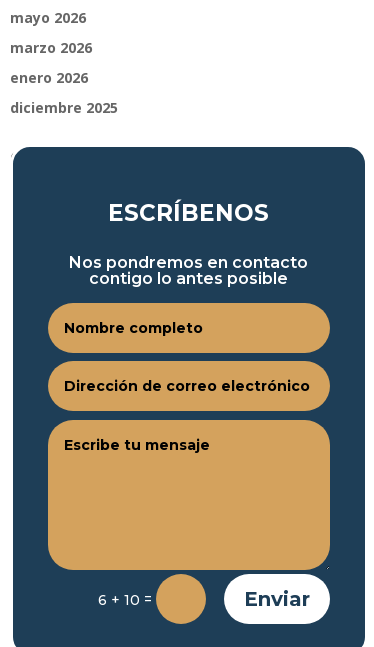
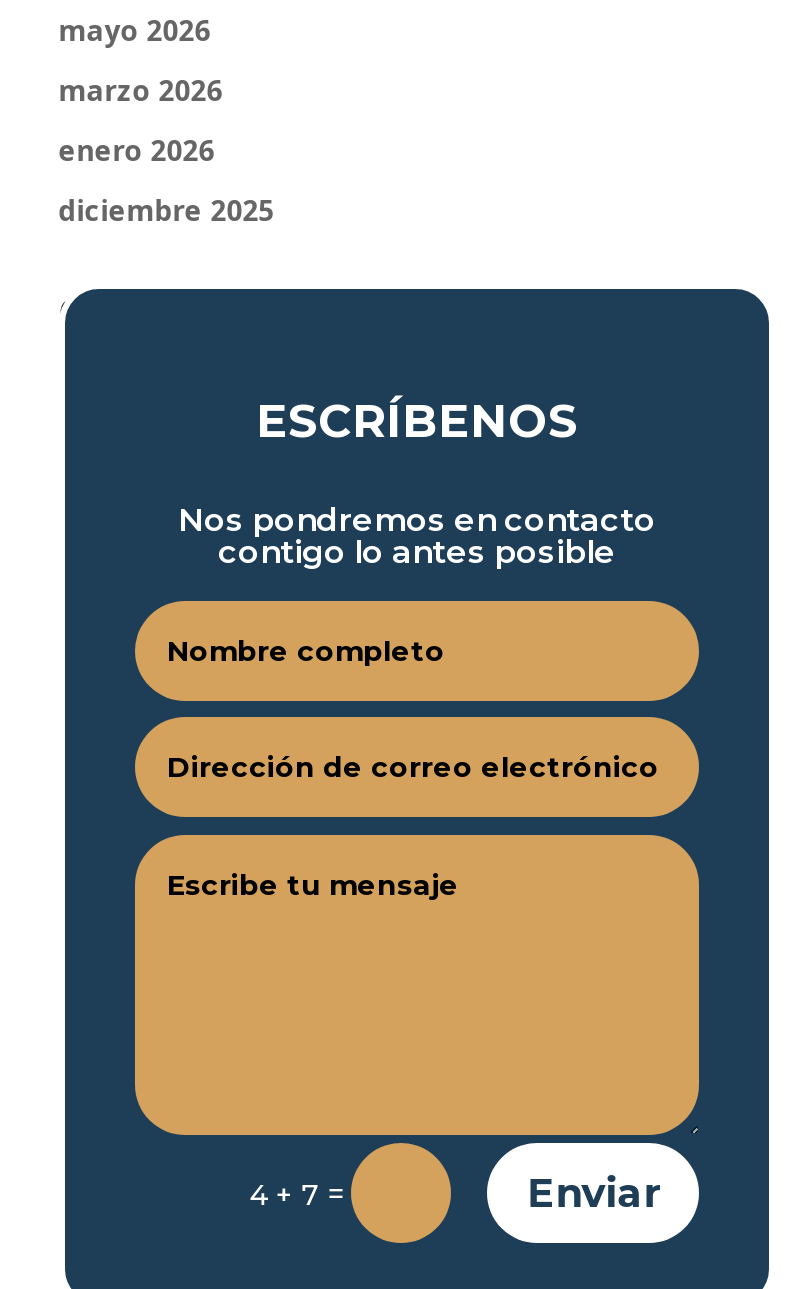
[98,590,156,609] 6 + 10 = -> [249,1176,351,1213] 4 + 7 =

